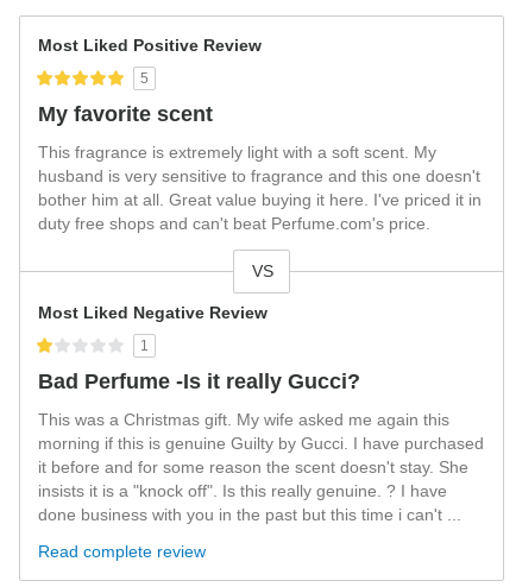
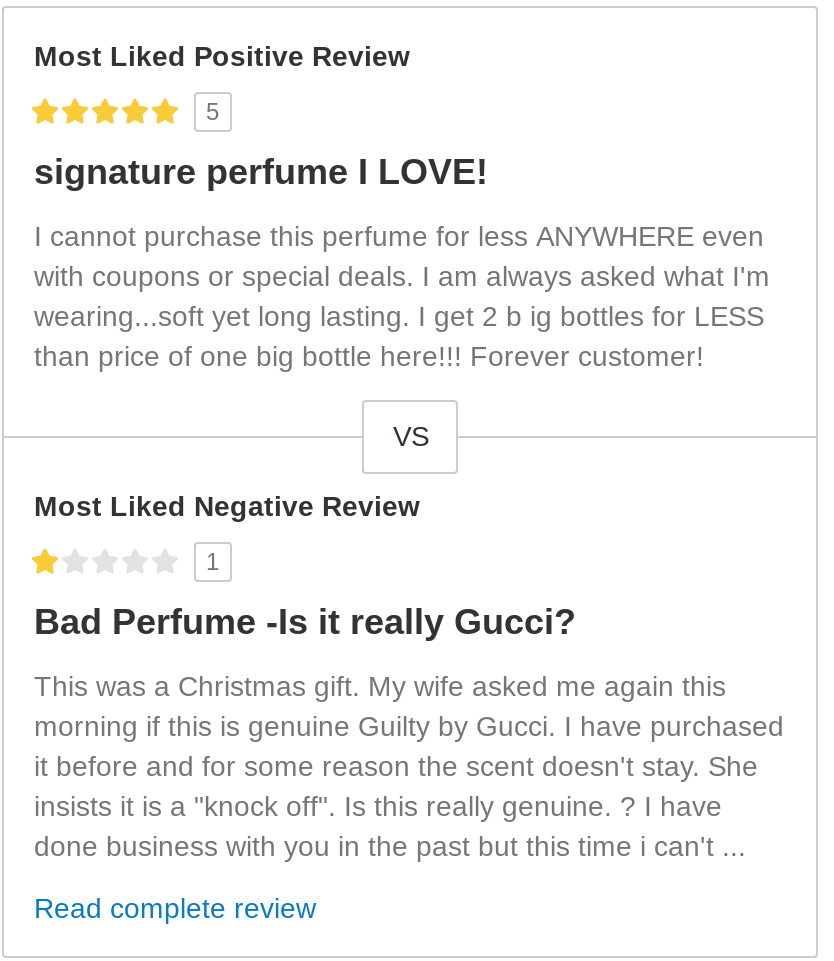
[38,102,213,126] My favorite scent -> [34,152,488,192] signature perfume I LOVE!
[38,143,482,233] This fragrance is extremely light with a soft scent. My | husband is very sensitive to fragrance and this one doesn't | bother him at all. Great value buying it here. I've priced it in | duty free shops and can't beat Perfume.com's price. -> [34,220,770,372] I cannot purchase this perfume for less ANYWHERE even | with coupons or special deals. I am always asked what I'm | wearing...soft yet long lasting. I get 2 b ig bottles for LESS | than price of one big bottle here!!! Forever customer!

